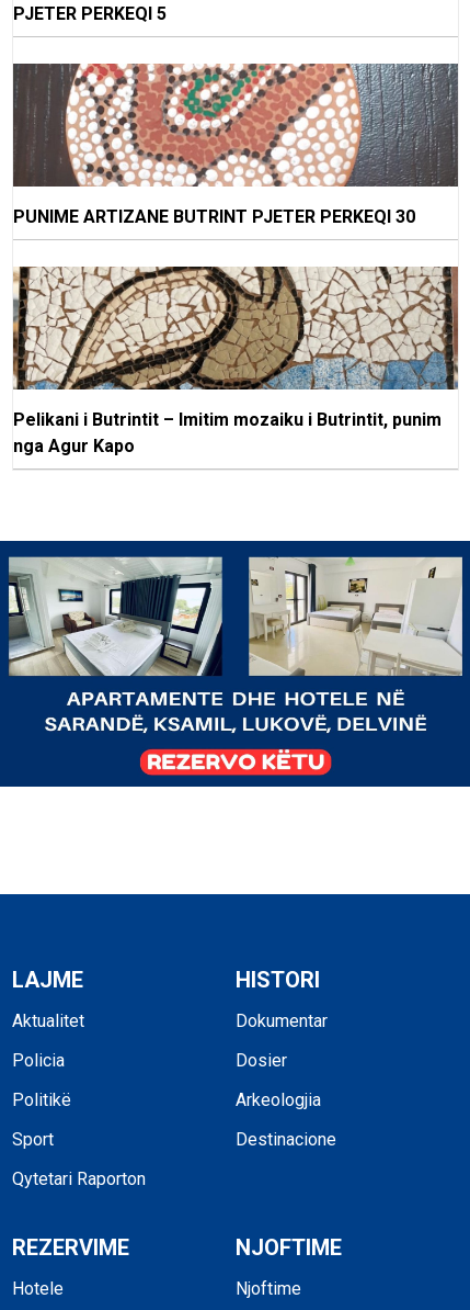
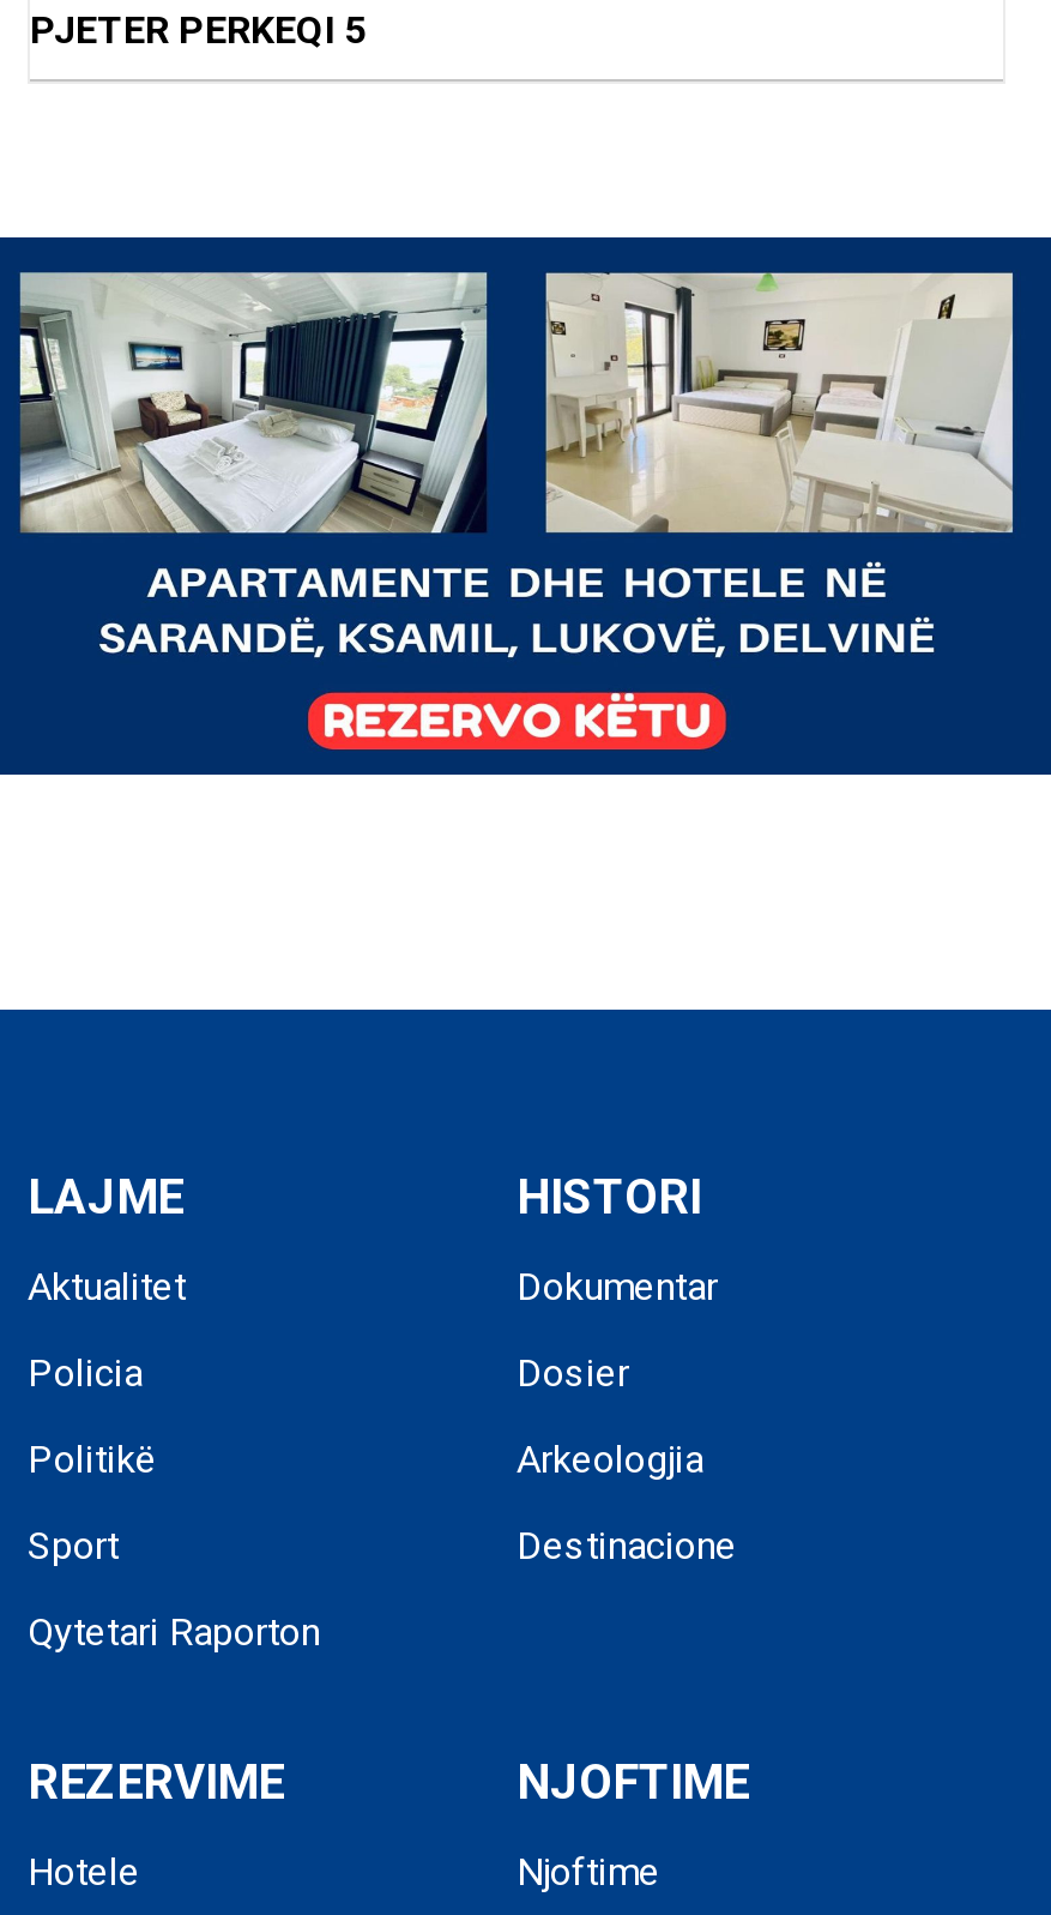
[12,63,459,227] [image] | PUNIME ARTIZANE BUTRINT PJETER PERKEQI 30 -> none
[12,266,459,457] [image] | Pelikani i Butrintit – Imitim mozaiku i Butrintit, punim | nga Agur Kapo -> none

